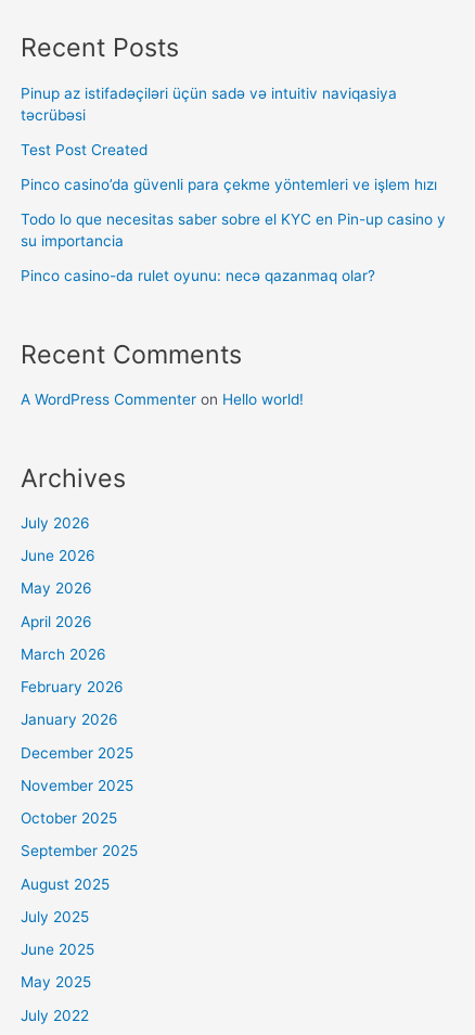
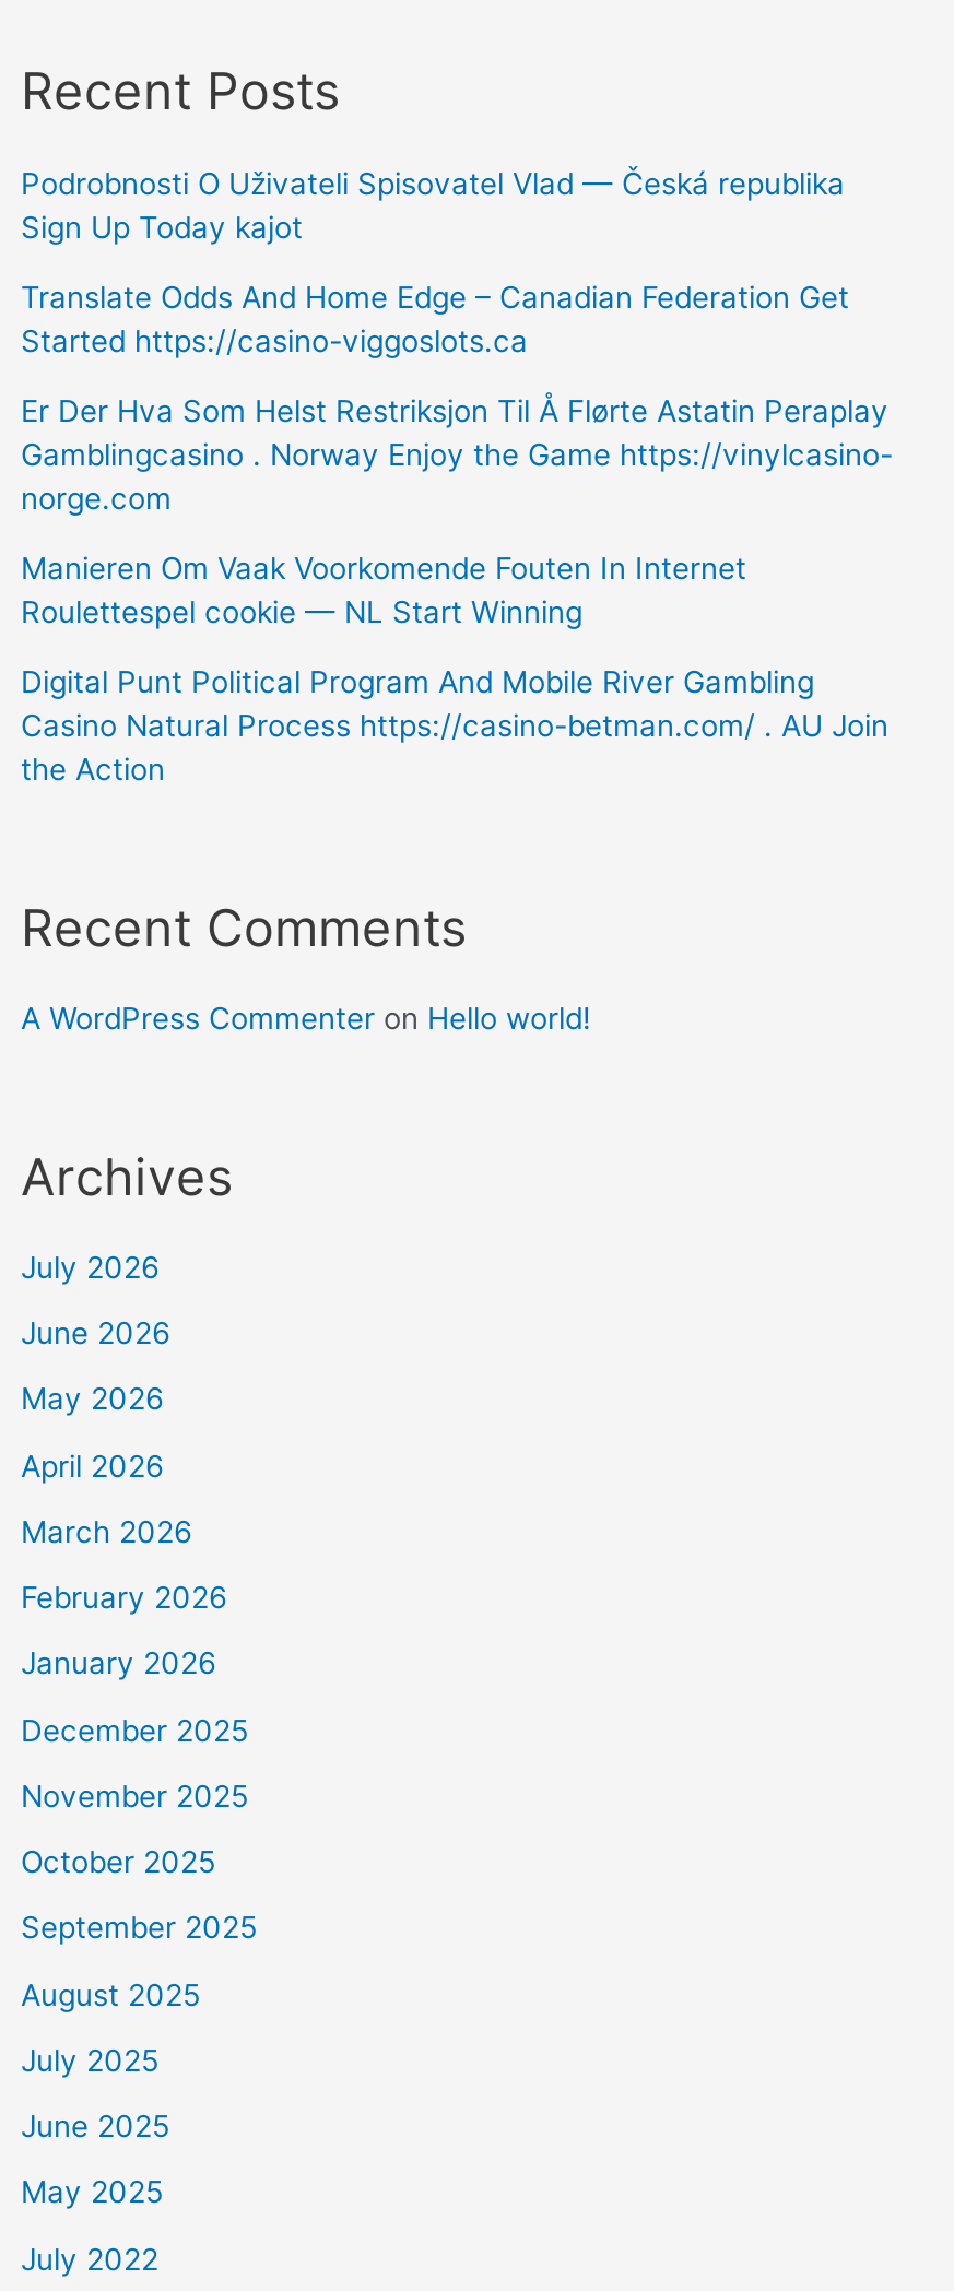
[21,84,397,123] Pinup az istifadəçiləri üçün sadə və intuitiv naviqasiya | təcrübəsi -> [21,165,845,244] Podrobnosti O Uživateli Spisovatel Vlad — Česká republika | Sign Up Today kajot
[21,141,147,158] Test Post Created -> [21,279,849,358] Translate Odds And Home Edge – Canadian Federation Get | Started https://casino-viggoslots.ca
[21,175,437,193] Pinco casino’da güvenli para çekme yöntemleri ve işlem hızı -> [21,393,893,515] Er Der Hva Som Helst Restriksjon Til Å Flørte Astatin Peraplay | Gamblingcasino . Norway Enjoy the Game https://vinylcasino- | norge.com
[21,210,446,249] Todo lo que necesitas saber sobre el KYC en Pin-up casino y | su importancia -> [21,550,746,629] Manieren Om Vaak Voorkomende Fouten In Internet | Roulettespel cookie — NL Start Winning
[21,267,375,284] Pinco casino-da rulet oyunu: necə qazanmaq olar? -> [21,664,888,786] Digital Punt Political Program And Mobile River Gambling | Casino Natural Process https://casino-betman.com/ . AU Join | the Action

